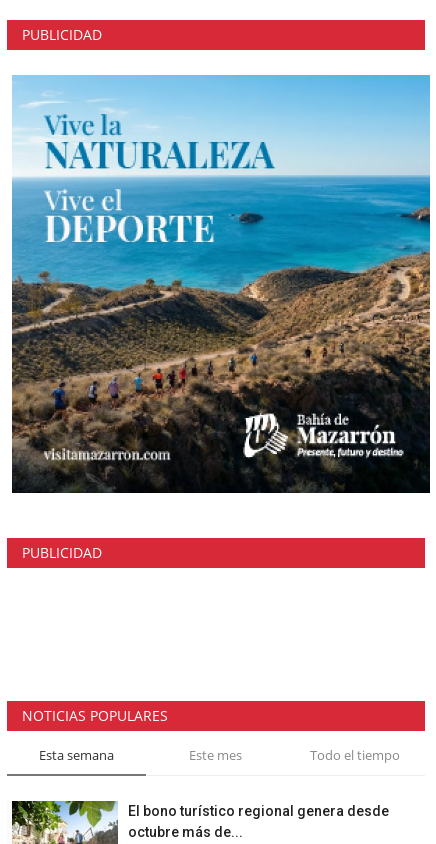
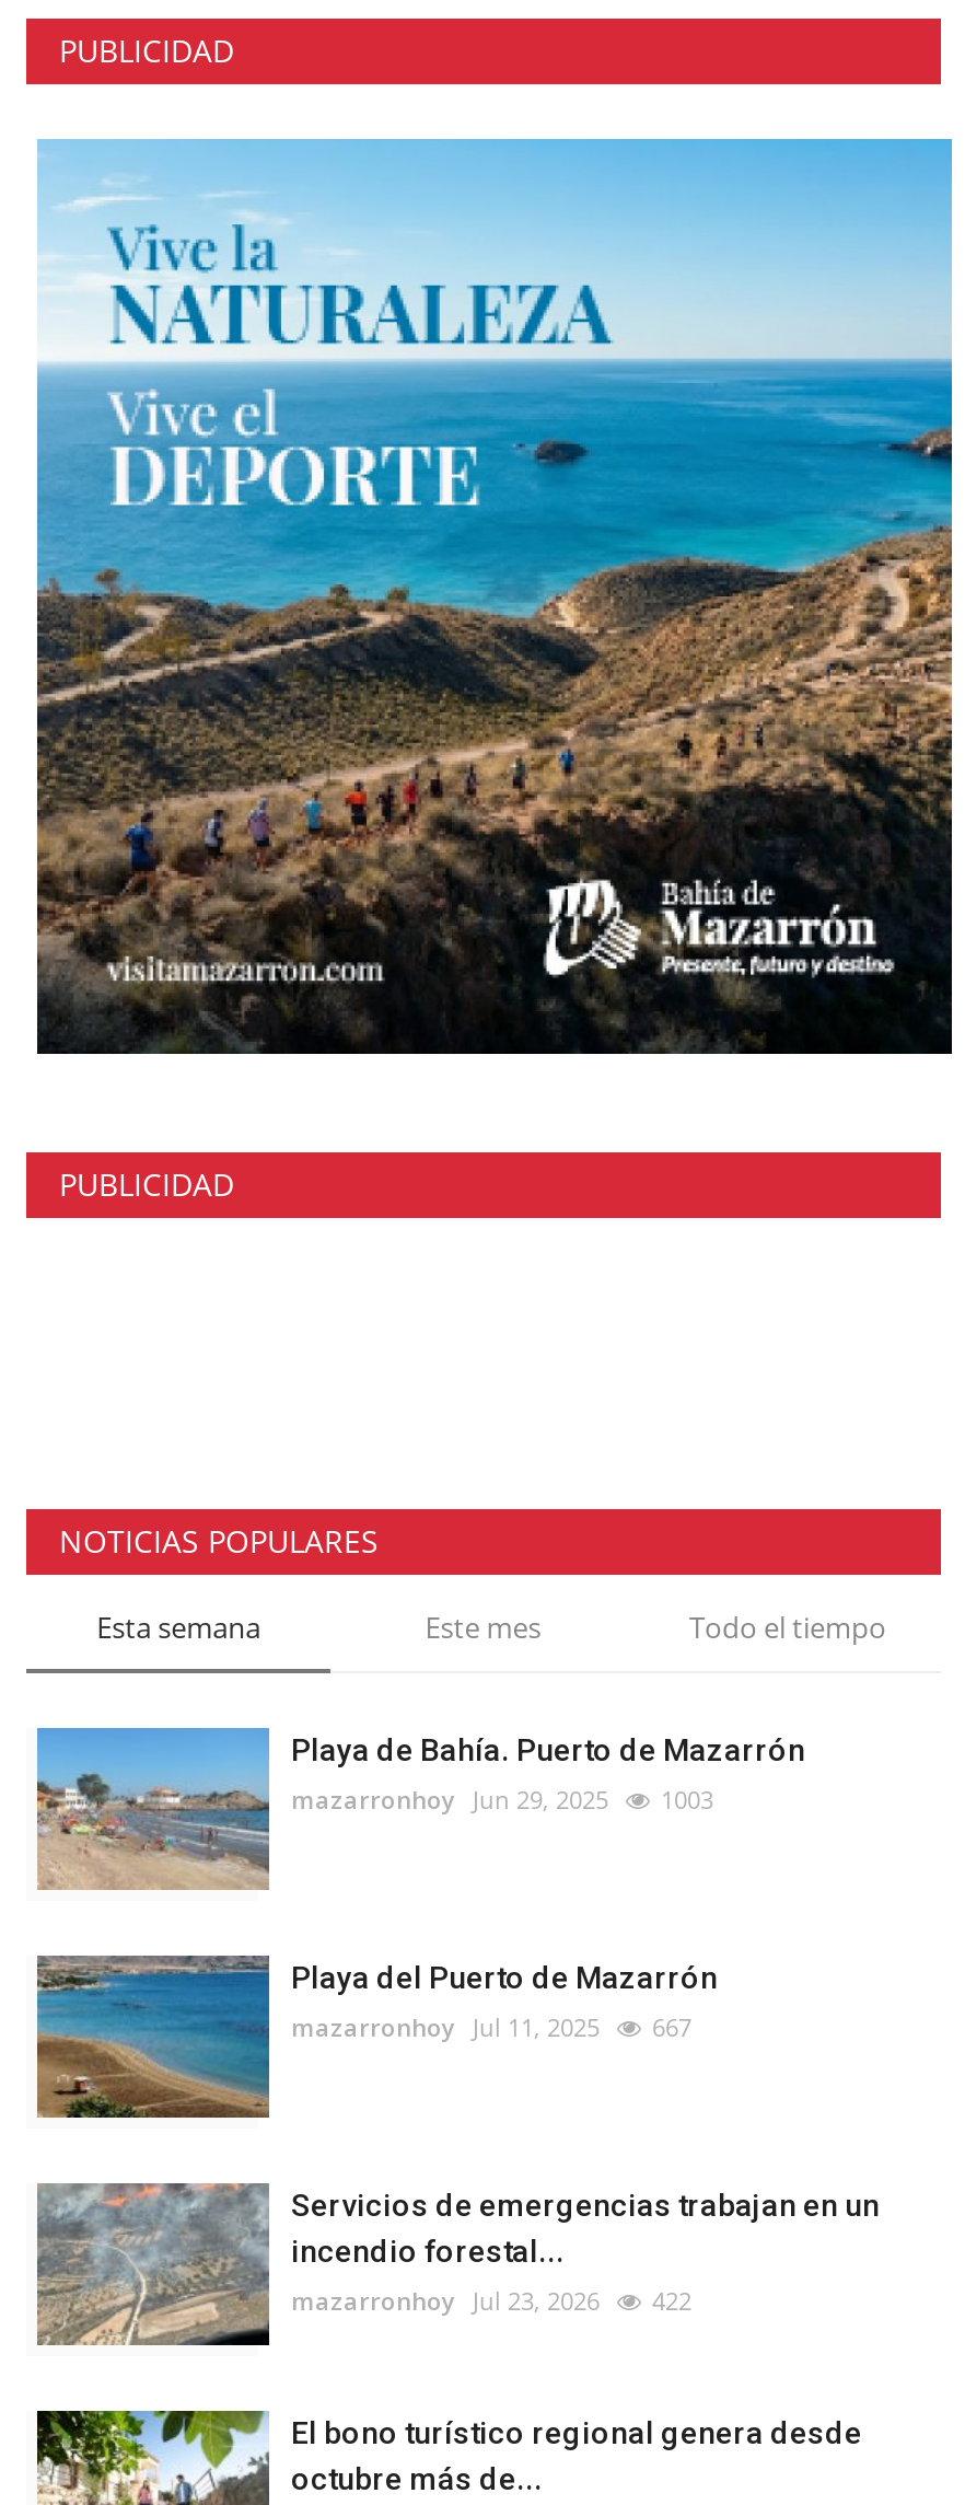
none -> [35,1726,805,1901] [image] | Playa de Bahía. Puerto de Mazarrón | mazarronhoy Jun 29, 2025 | 1003
none -> [35,1953,718,2120] [image] | Playa del Puerto de Mazarrón | mazarronhoy Jul 11, 2025 | 667
none -> [37,2181,880,2356] [image] | Servicios de emergencias trabajan en un | incendio forestal... | mazarronhoy Jul 23, 2026 | 422

